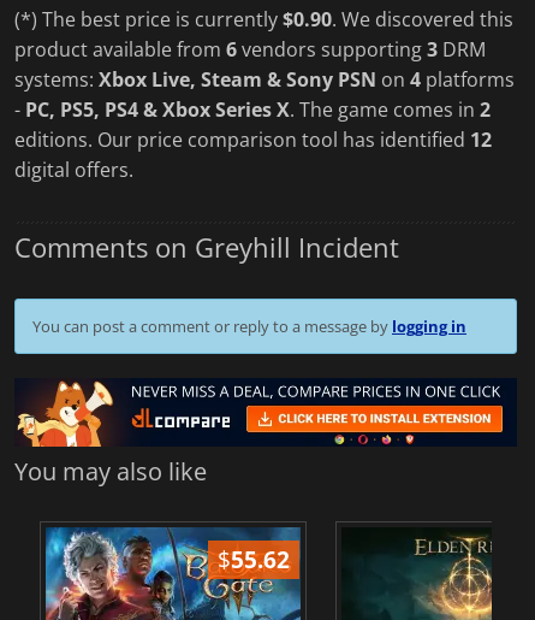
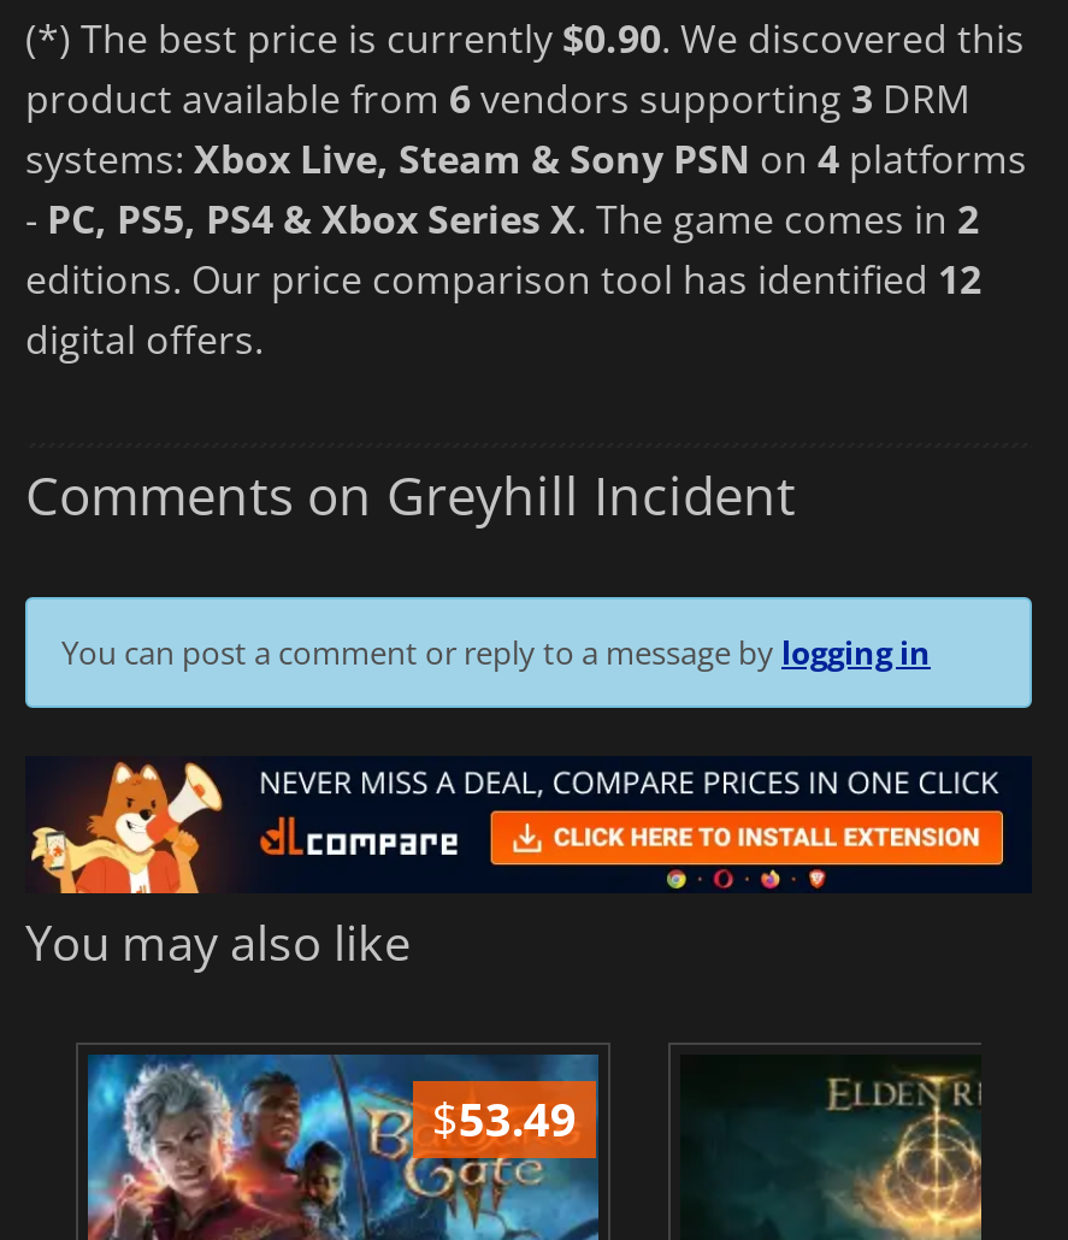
[217,543,290,576] $55.62 -> [432,1086,577,1151] $53.49

